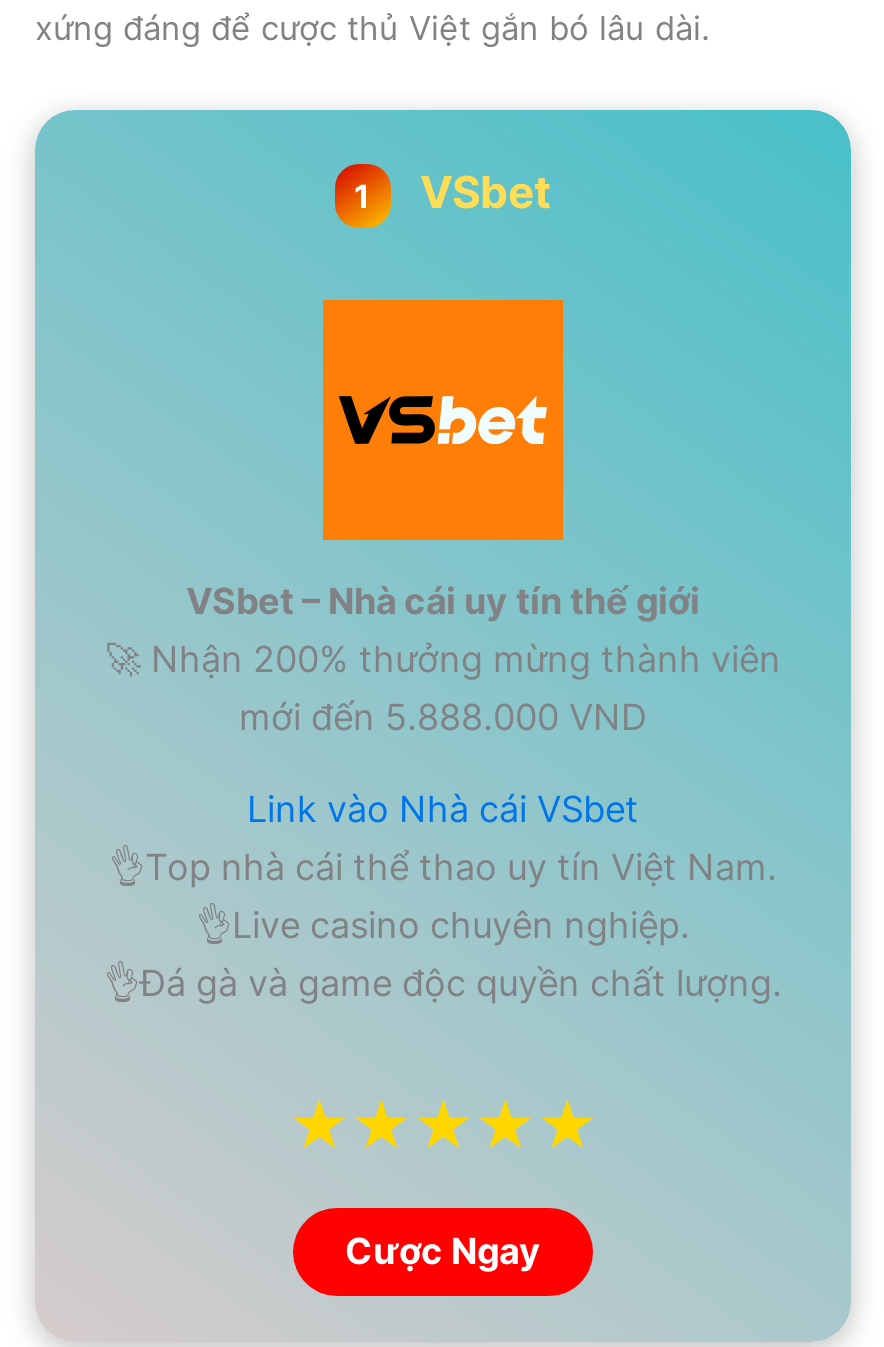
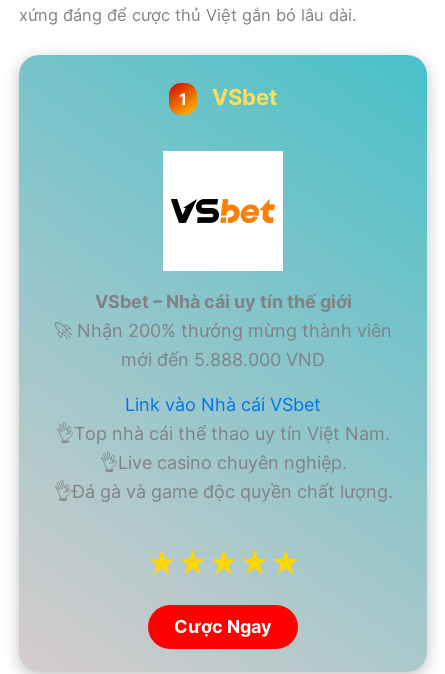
[321,297,565,543] [image] -> [162,150,284,272] [image]

